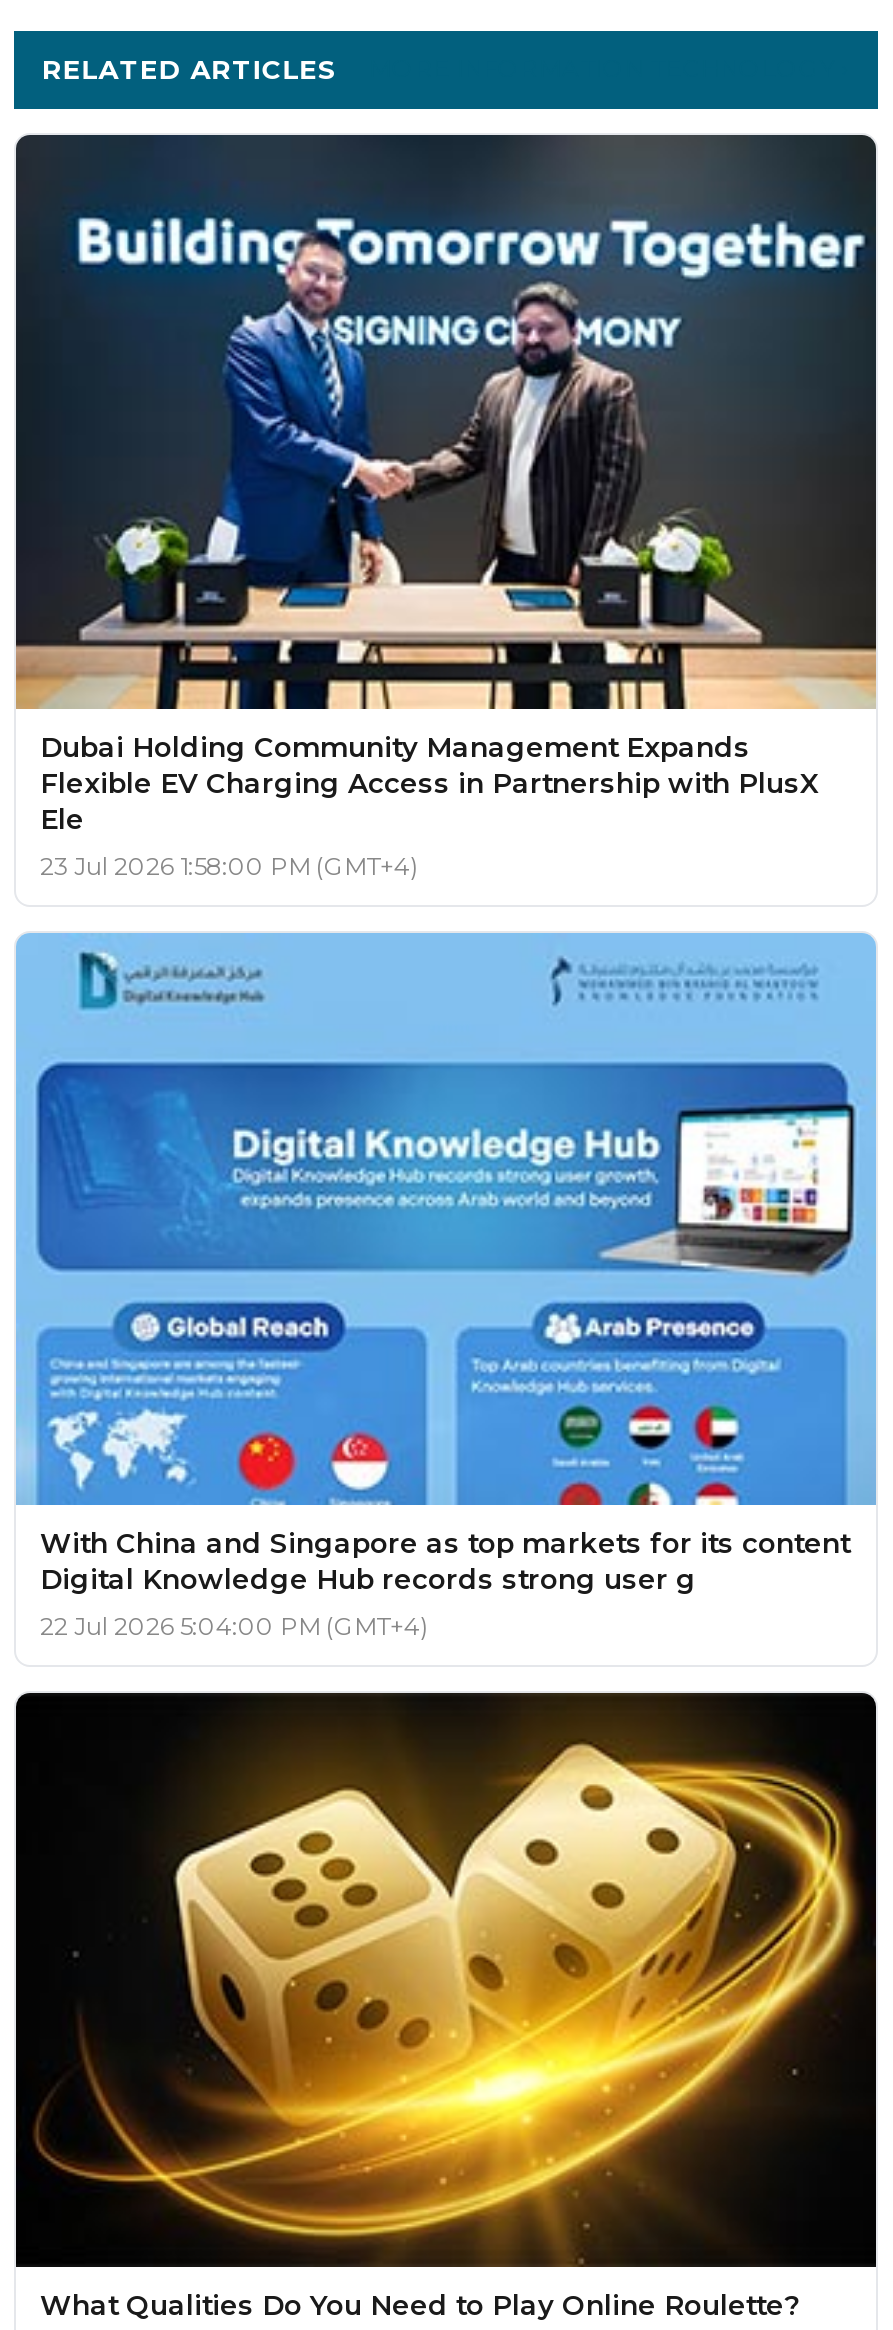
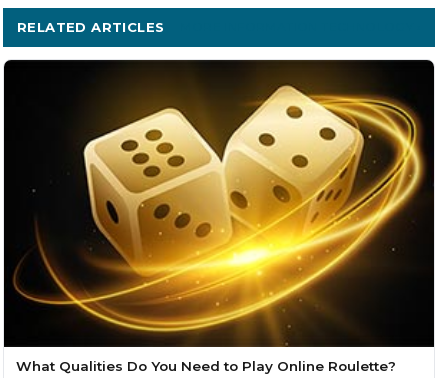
[14,135,878,881] [image] | Dubai Holding Community Management Expands | Flexible EV Charging Access in Partnership with PlusX | Ele | 23 Jul 2026 1:58:00 PM (GMT+4) -> none
[14,931,878,1642] [image] | With China and Singapore as top markets for its content | Digital Knowledge Hub records strong user g | 22 Jul 2026 5:04:00 PM (GMT+4) -> none

